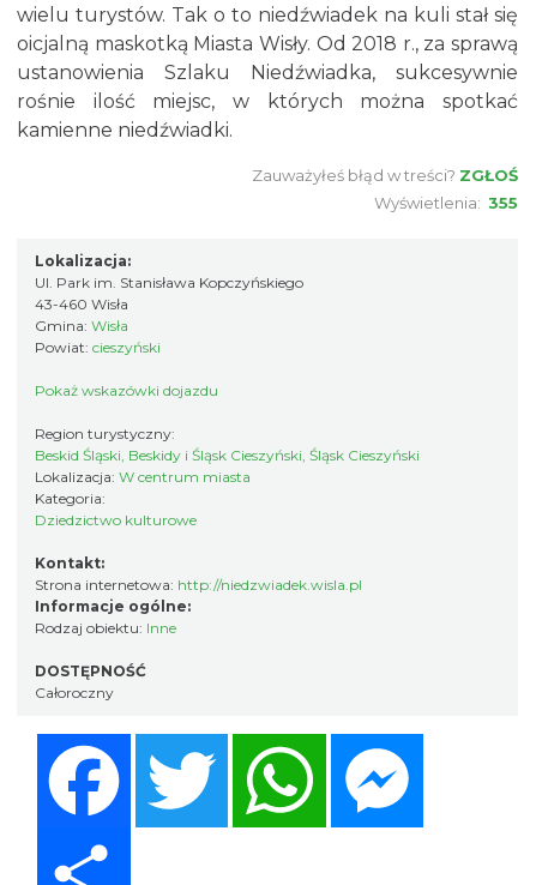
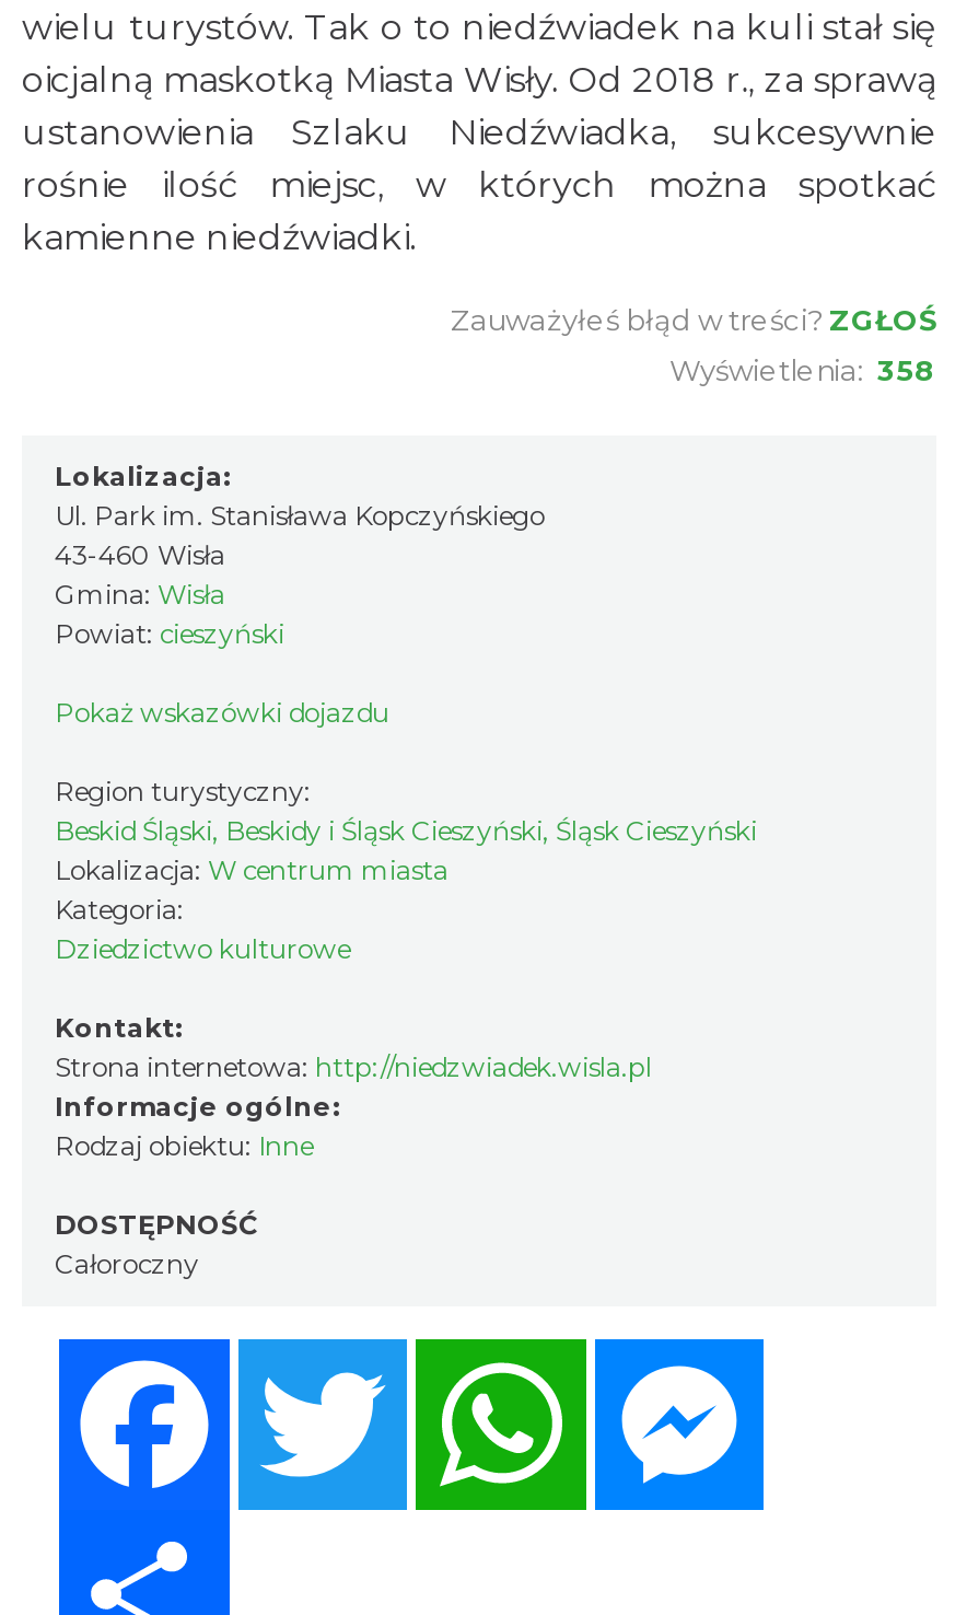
[374,193,518,212] Wyświetlenia: 355 -> [669,352,936,387] Wyświetlenia: 358

